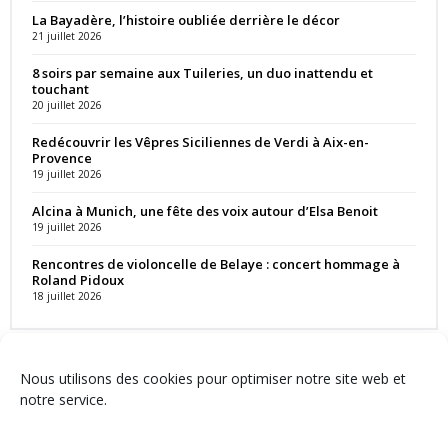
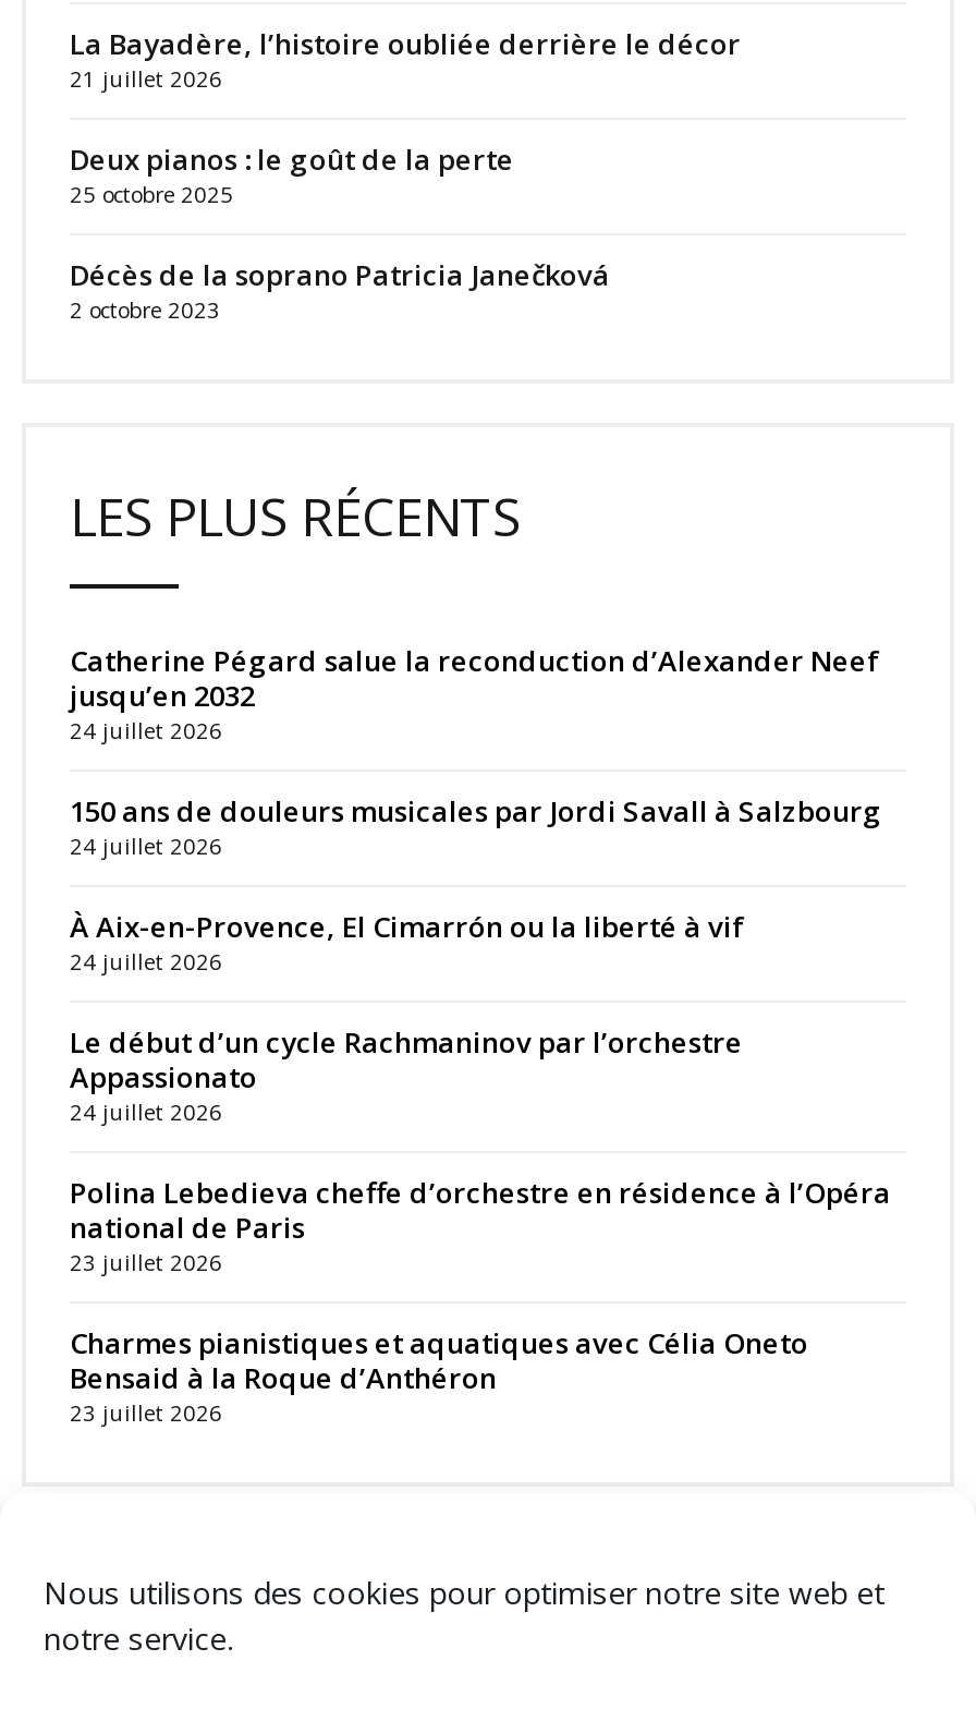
[32,64,400,303] 8 soirs par semaine aux Tuileries, un duo inattendu et | touchant | 20 juillet 2026 | Redécouvrir les Vêpres Siciliennes de Verdi à Aix-en- | Provence | 19 juillet 2026 | Alcina à Munich, une fête des voix autour d’Elsa Benoit | 19 juillet 2026 | Rencontres de violoncelle de Belaye : concert hommage à | Roland Pidoux | 18 juillet 2026 -> [70,140,891,1428] Deux pianos : le goût de la perte | 25 octobre 2025 | Décès de la soprano Patricia Janečková | 2 octobre 2023 | LES PLUS RÉCENTS | Catherine Pégard salue la reconduction d’Alexander Neef | jusqu’en 2032 | 24 juillet 2026 | 150 ans de douleurs musicales par Jordi Savall à Salzbourg | 24 juillet 2026 | À Aix-en-Provence, El Cimarrón ou la liberté à vif | 24 juillet 2026 | Le début d’un cycle Rachmaninov par l’orchestre | Appassionato | 24 juillet 2026 | Polina Lebedieva cheffe d’orchestre en résidence à l’Opéra | national de Paris | 23 juillet 2026 | Charmes pianistiques et aquatiques avec Célia Oneto | Bensaid à la Roque d’Anthéron | 23 juillet 2026

